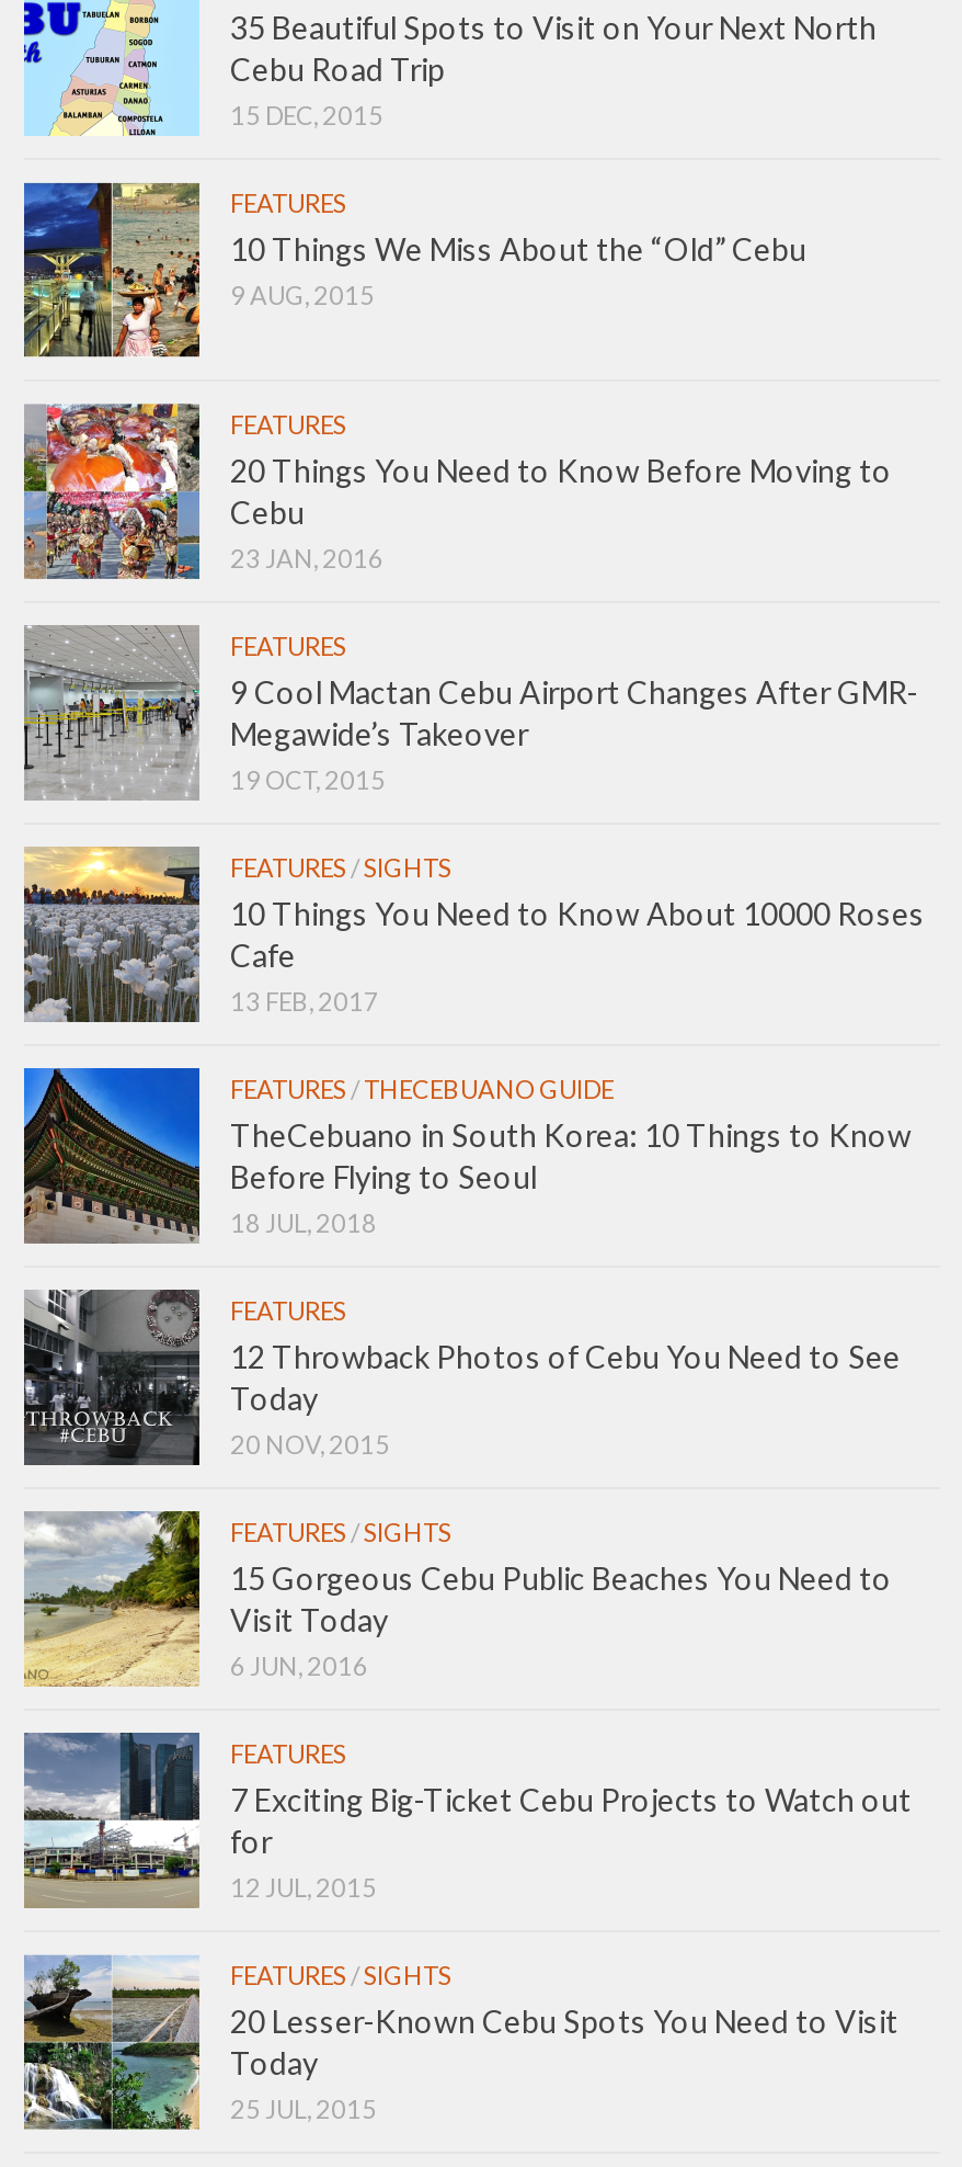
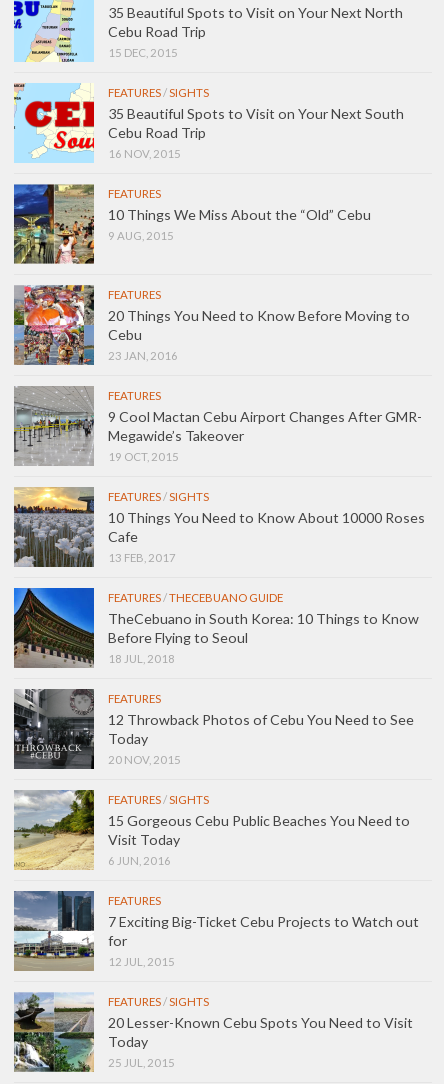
none -> [13,83,404,163] [image] | FEATURES /SIGHTS | 35 Beautiful Spots to Visit on Your Next South | Cebu Road Trip | 16 NOV, 2015

